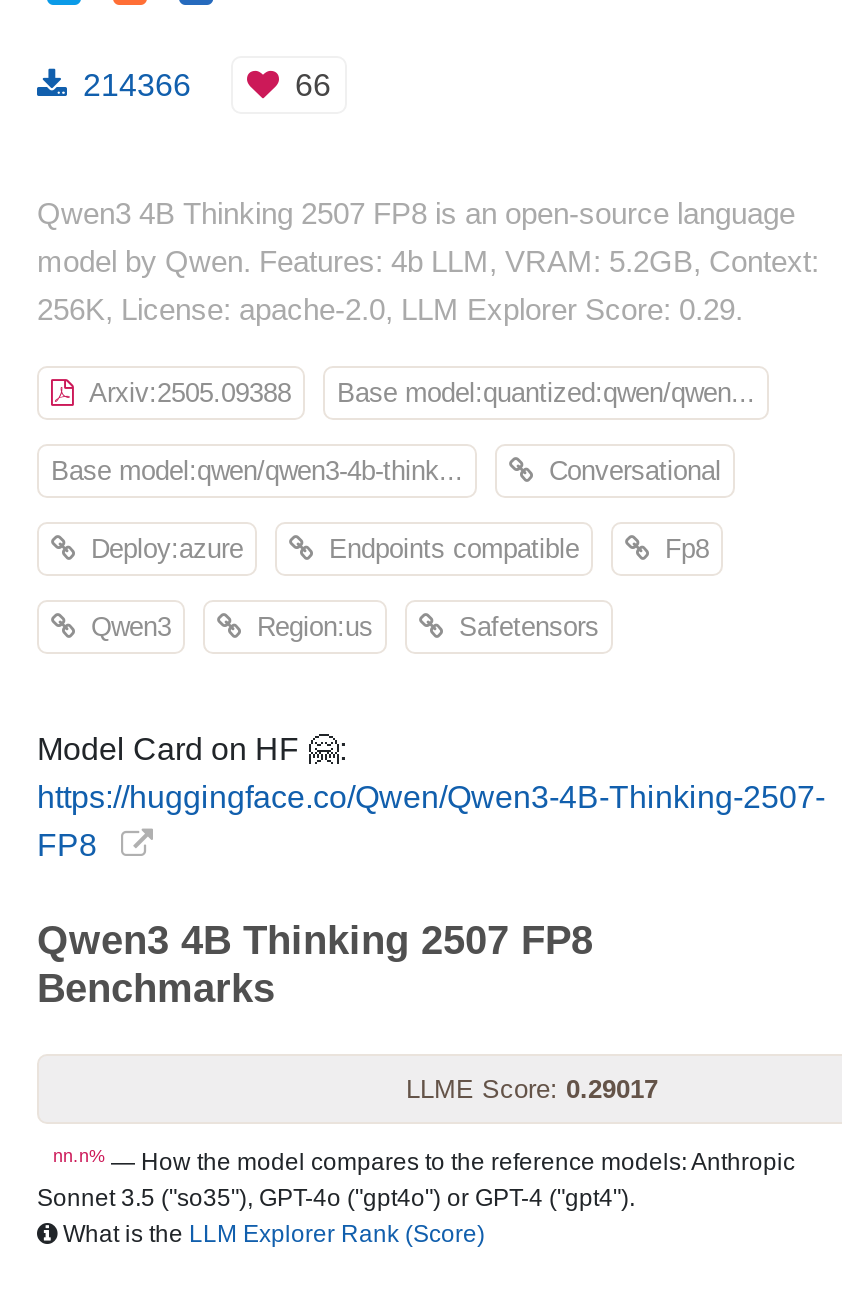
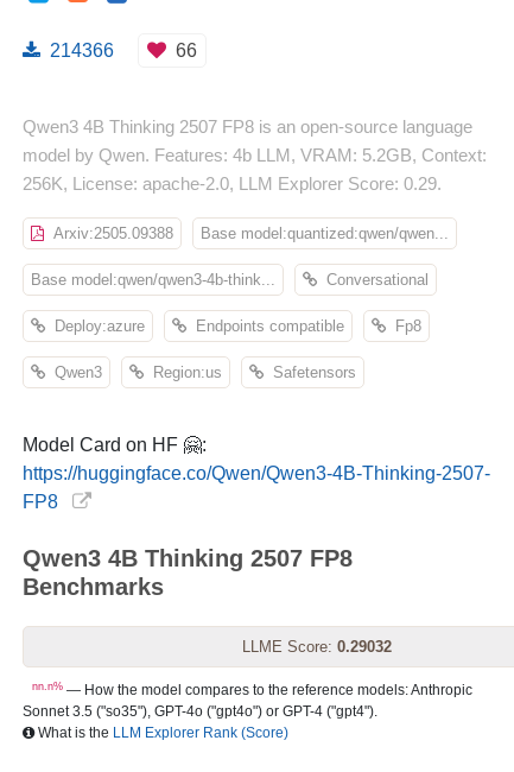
[406,1074,658,1104] LLME Score: 0.29017 -> [242,638,391,656] LLME Score: 0.29032

